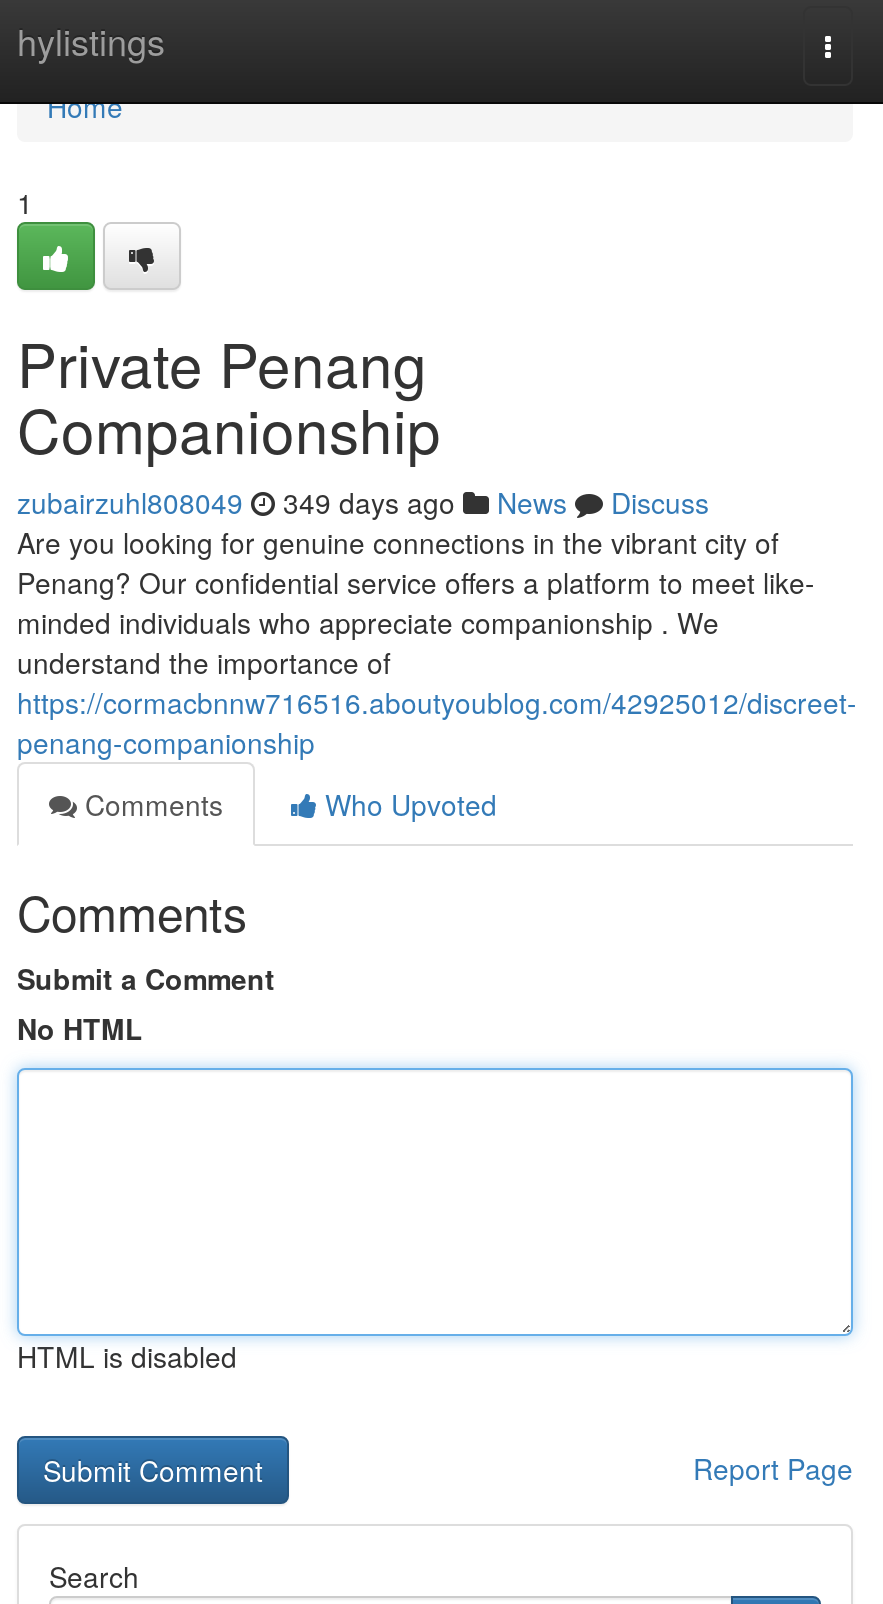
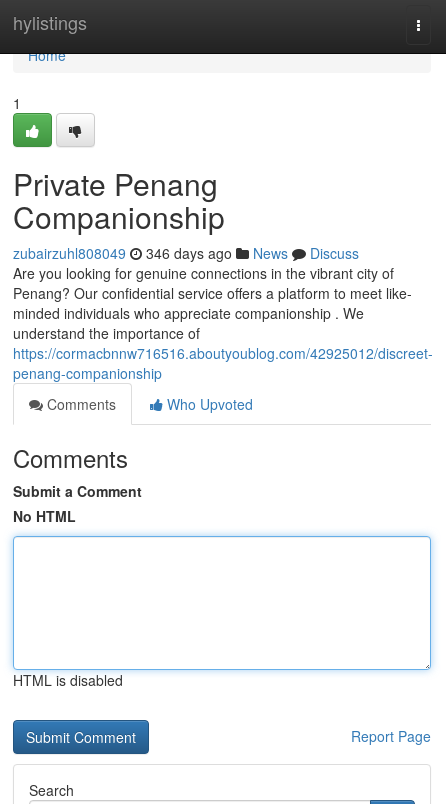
[17,482,709,522] zubairzuhl808049 349 days ago News Discuss -> [13,243,359,263] zubairzuhl808049 346 days ago News Discuss

